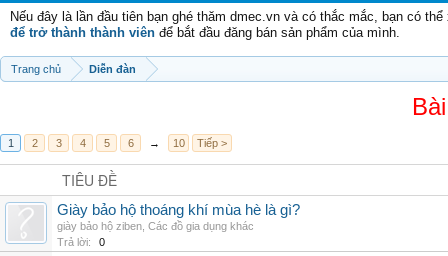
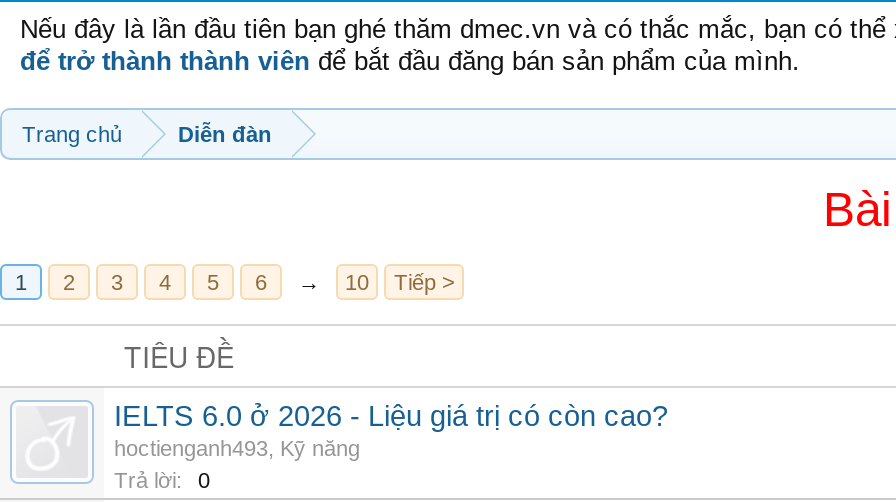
[57,202,300,232] Giày bảo hộ thoáng khí mùa hè là gì? | giày bảo hộ ziben, Các đồ gia dụng khác -> [114,400,668,460] IELTS 6.0 ở 2026 - Liệu giá trị có còn cao? | hoctienganh493, Kỹ năng

